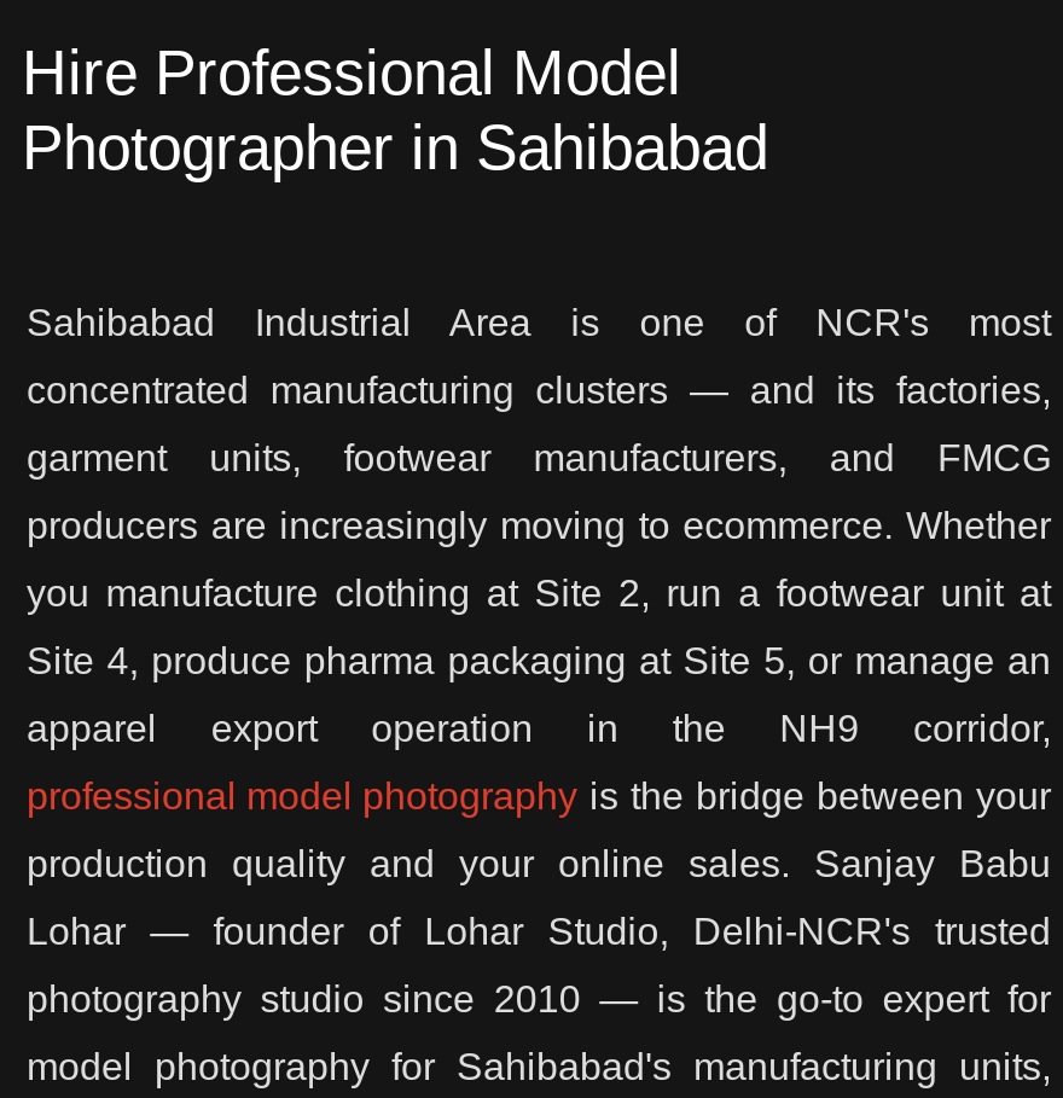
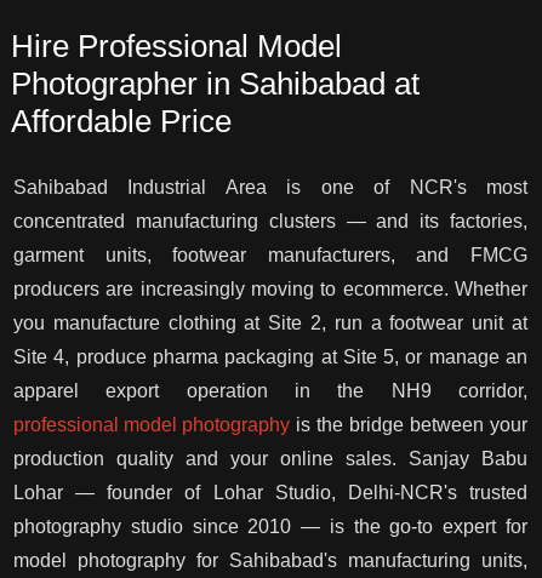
[22,111,768,184] Photographer in Sahibabad -> [11,65,420,139] Photographer in Sahibabad at | Affordable Price

